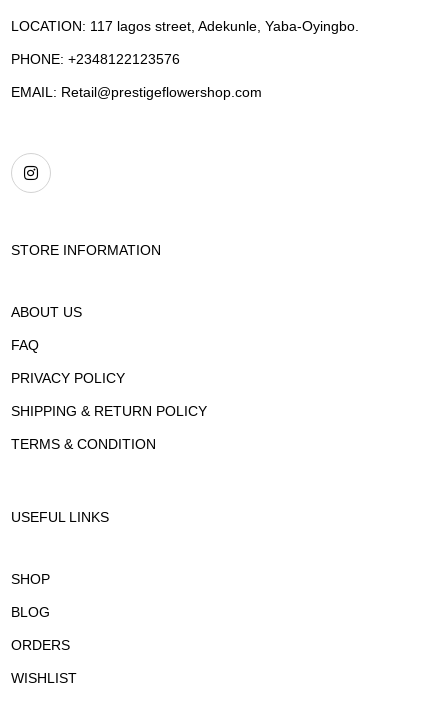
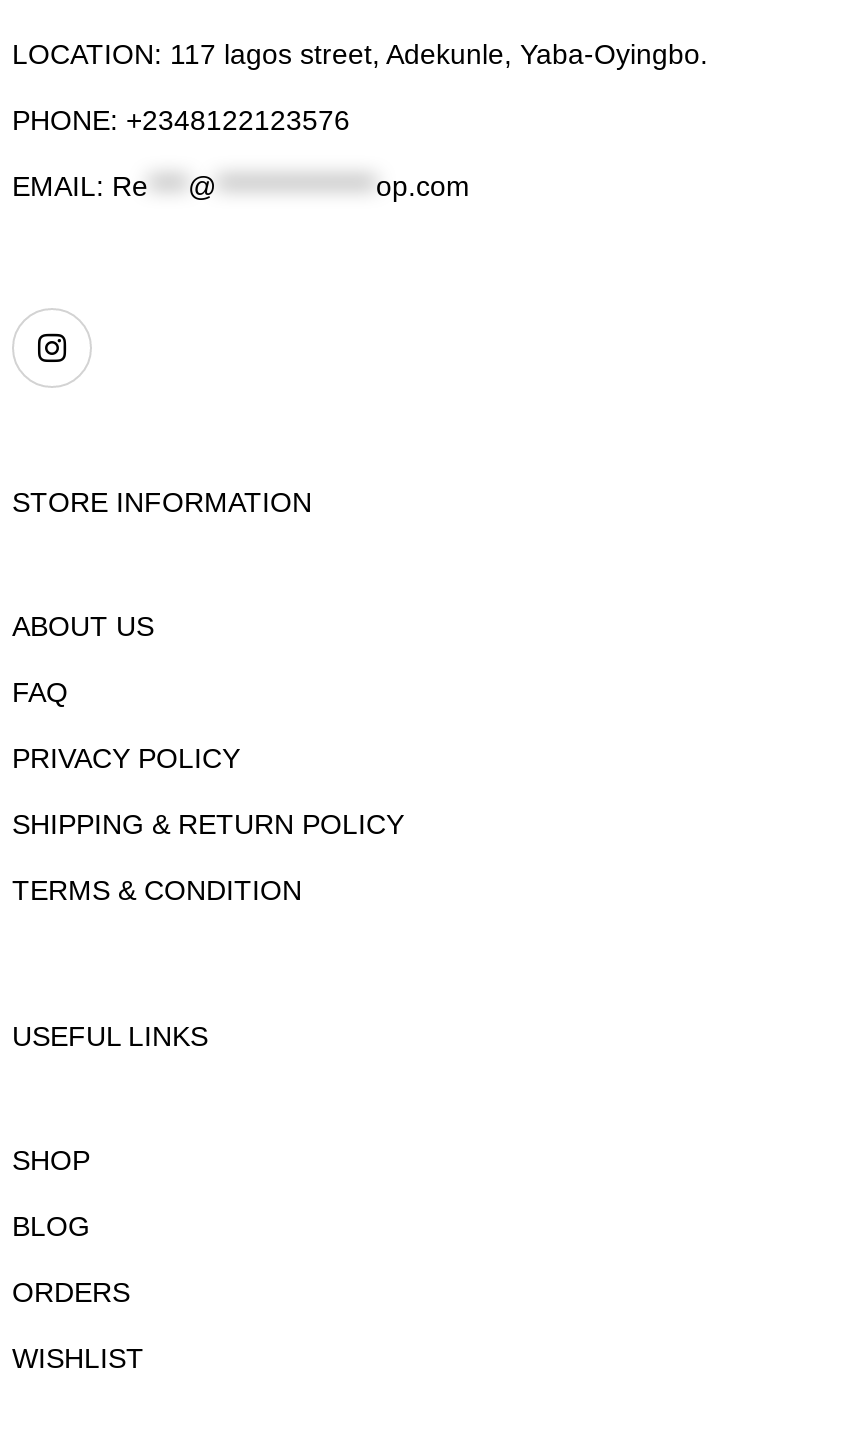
[11,84,262,100] EMAIL: Retail@prestigeflowershop.com -> [12,170,470,202] EMAIL: Re **** @ **************** op.com

